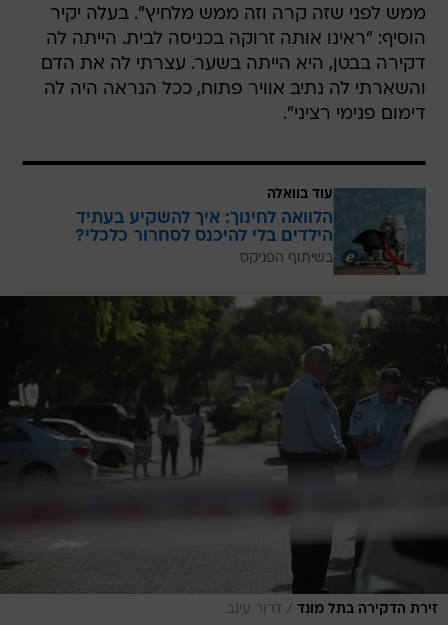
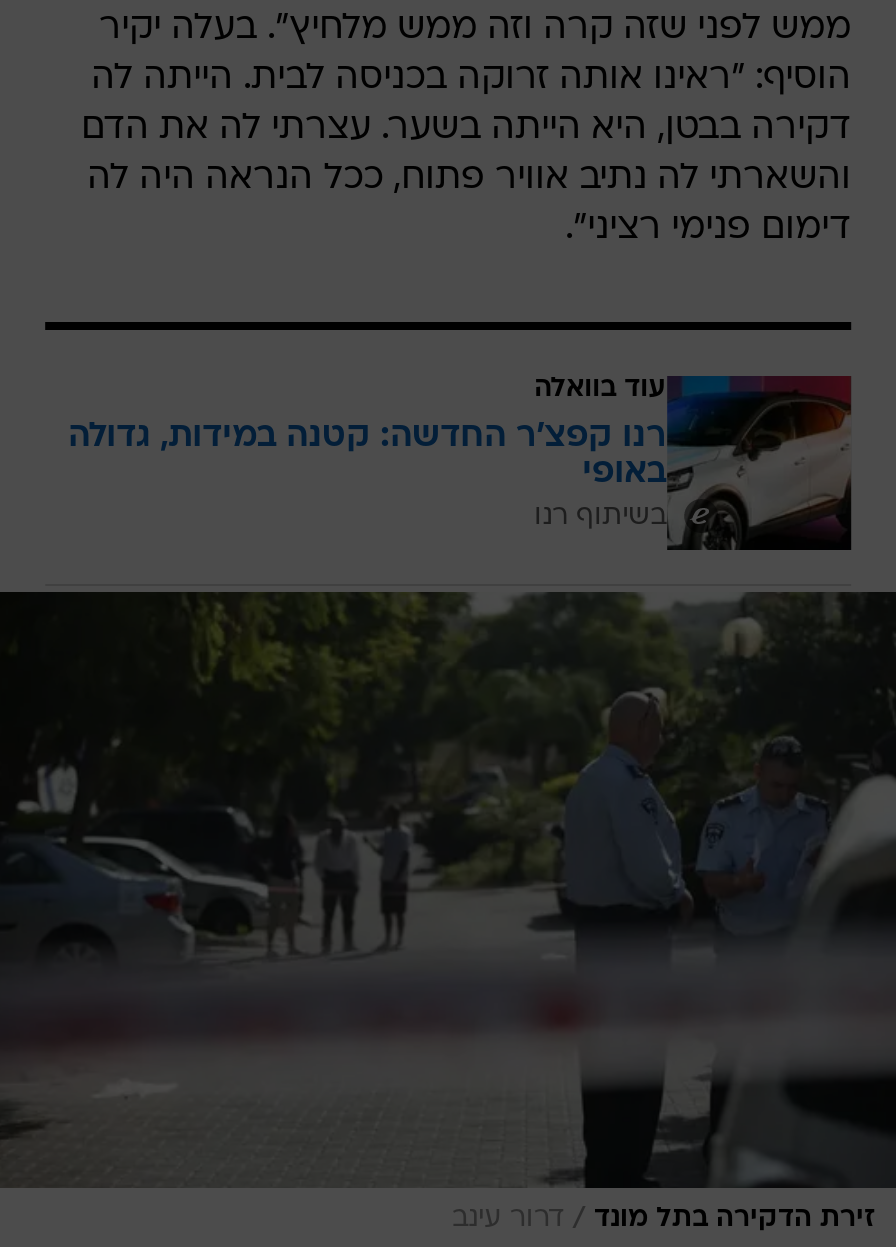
[75,187,426,276] [image] | הלוואה לחינוך: איך להשקיע בעתיד | הילדים בלי להיכנס לסחרור כלכלי? | בשיתוף הפניקס -> [68,374,852,552] [image] | רנו קפצ'ר החדשה: קטנה במידות, גדולה | באופי | בשיתוף רנו

